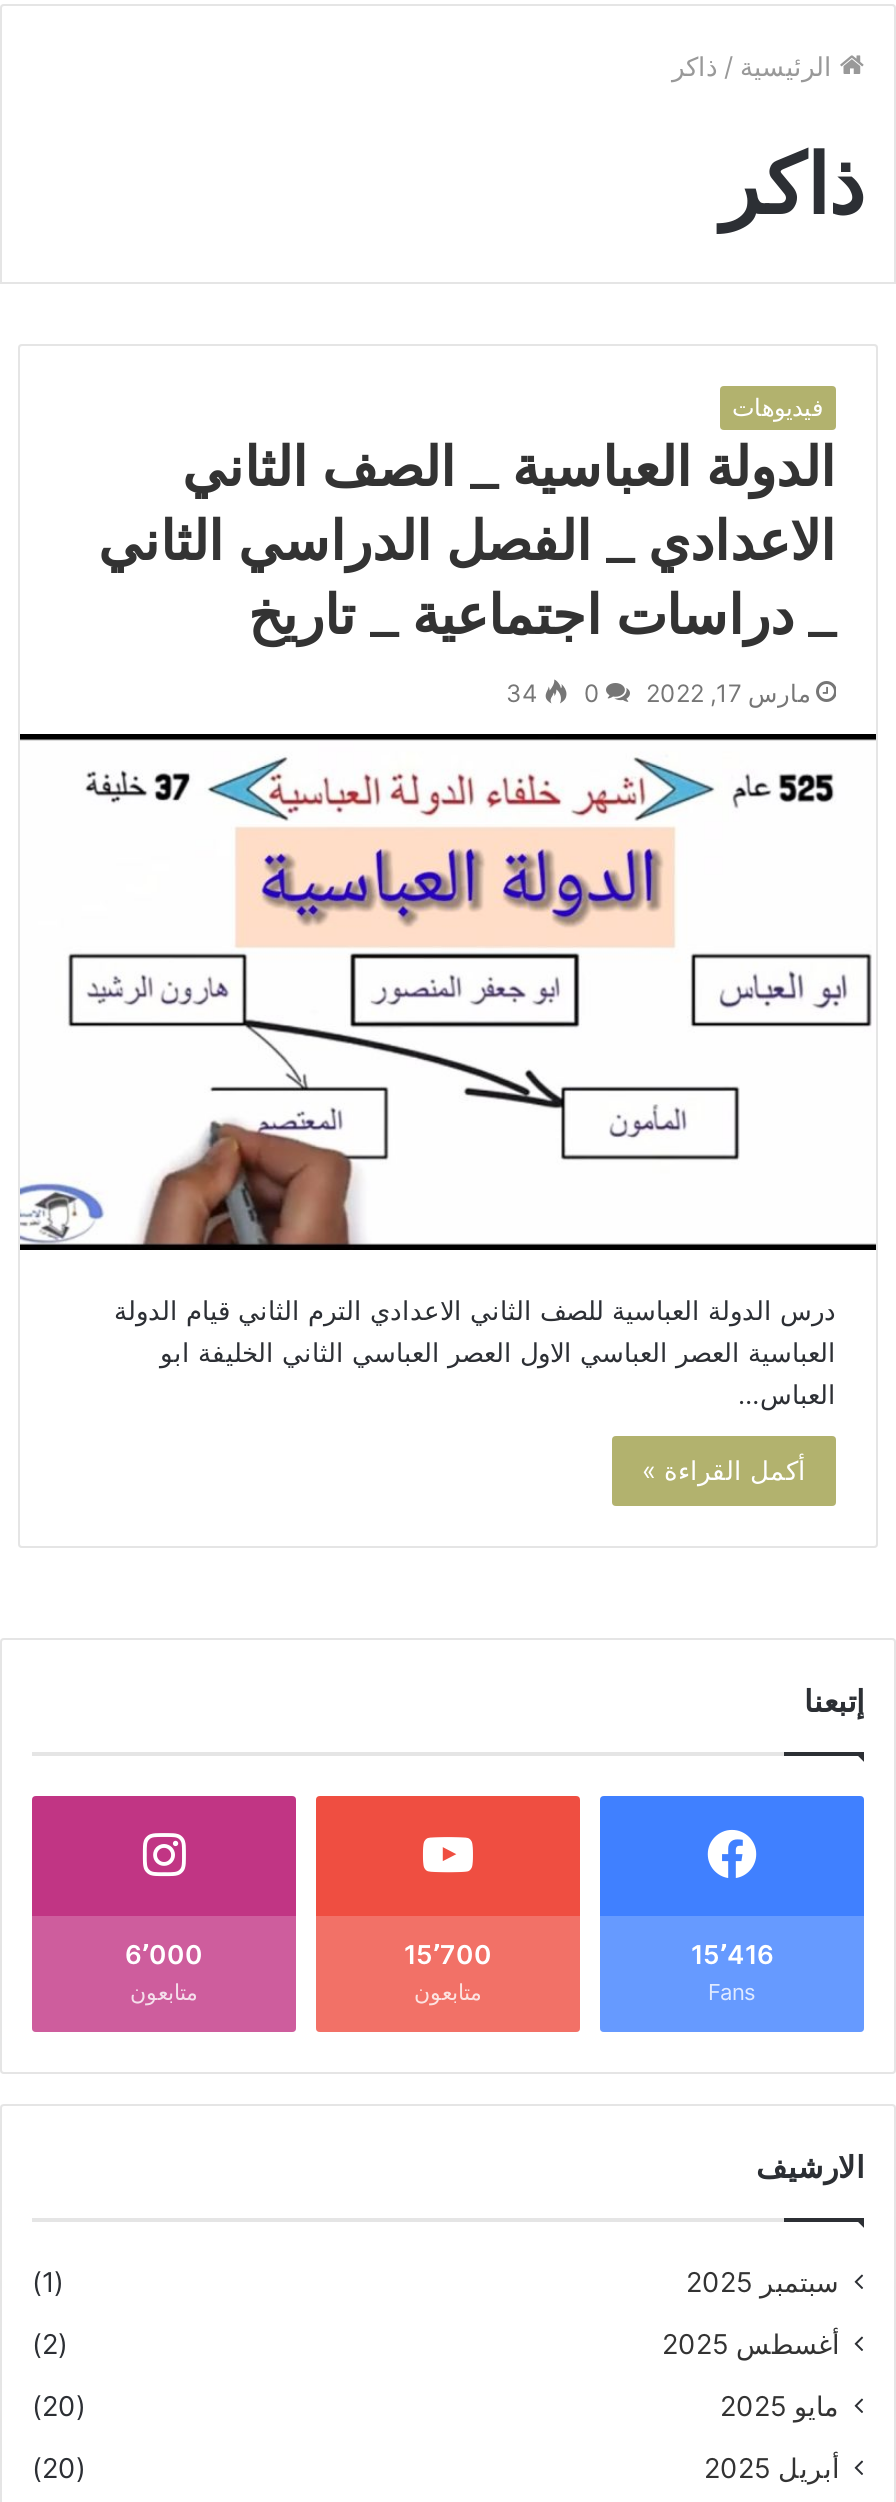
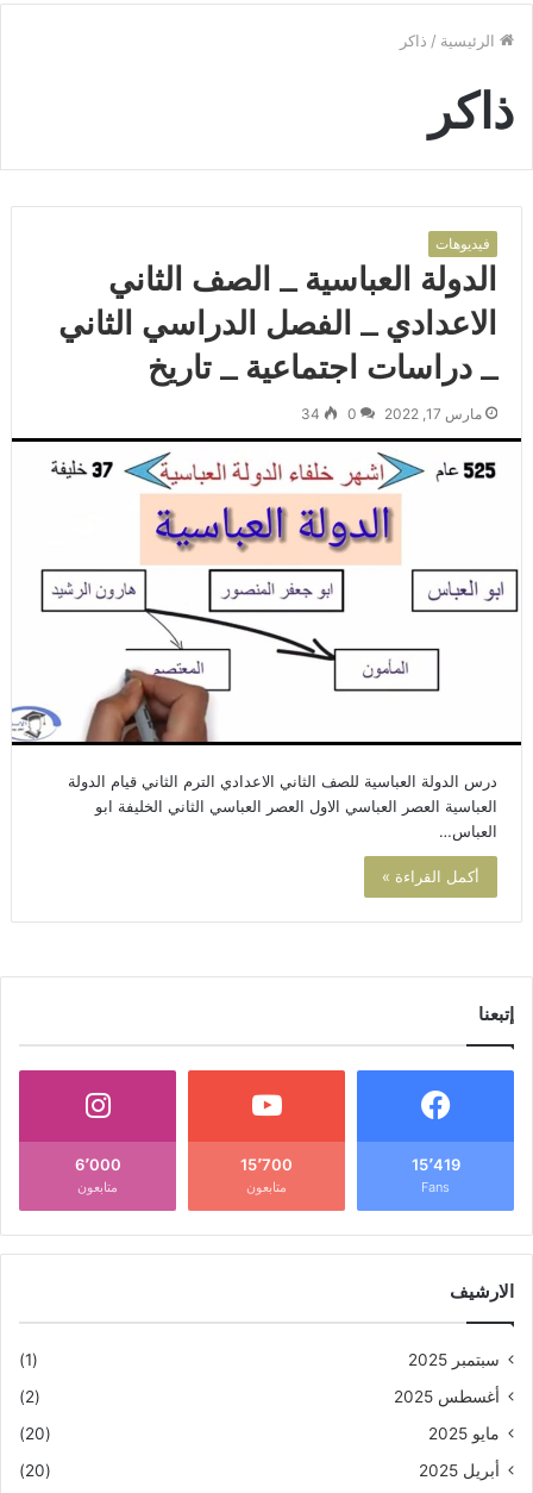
[691,1938,773,1970] 15٬416 -> [411,1155,460,1174] 15٬419

